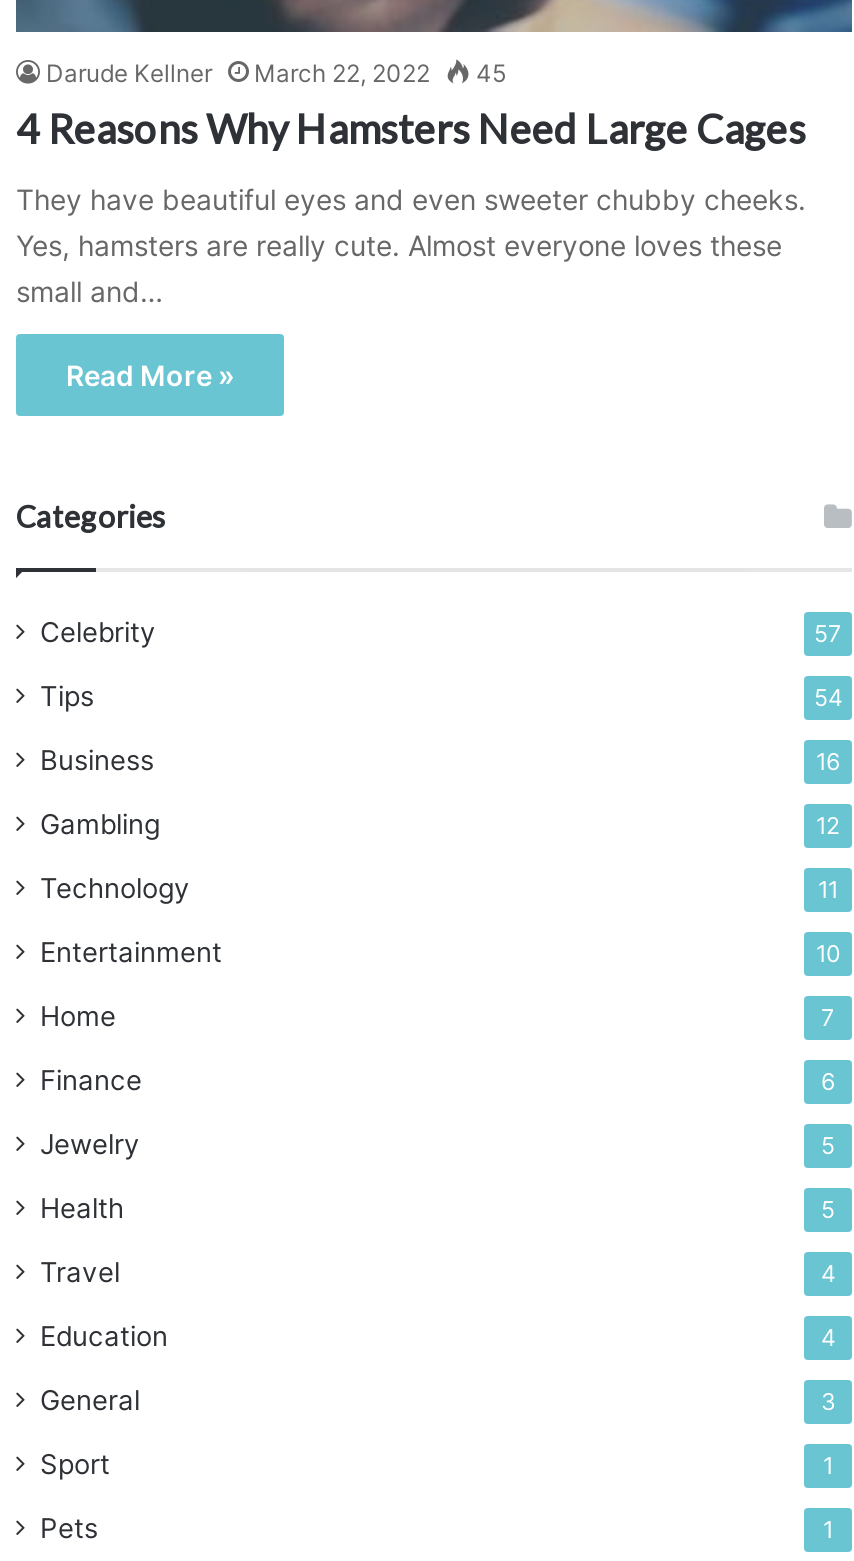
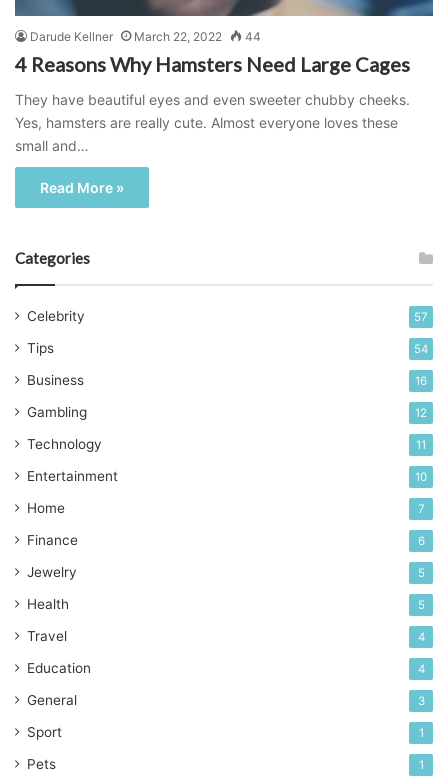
[46,58,506,88] Darude Kellner March 22, 2022 45 -> [30,29,261,44] Darude Kellner March 22, 2022 44

